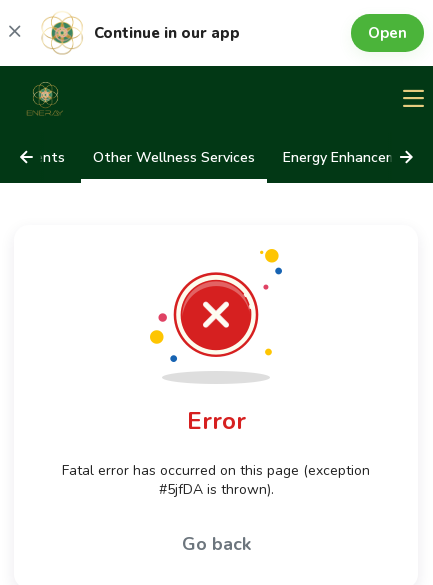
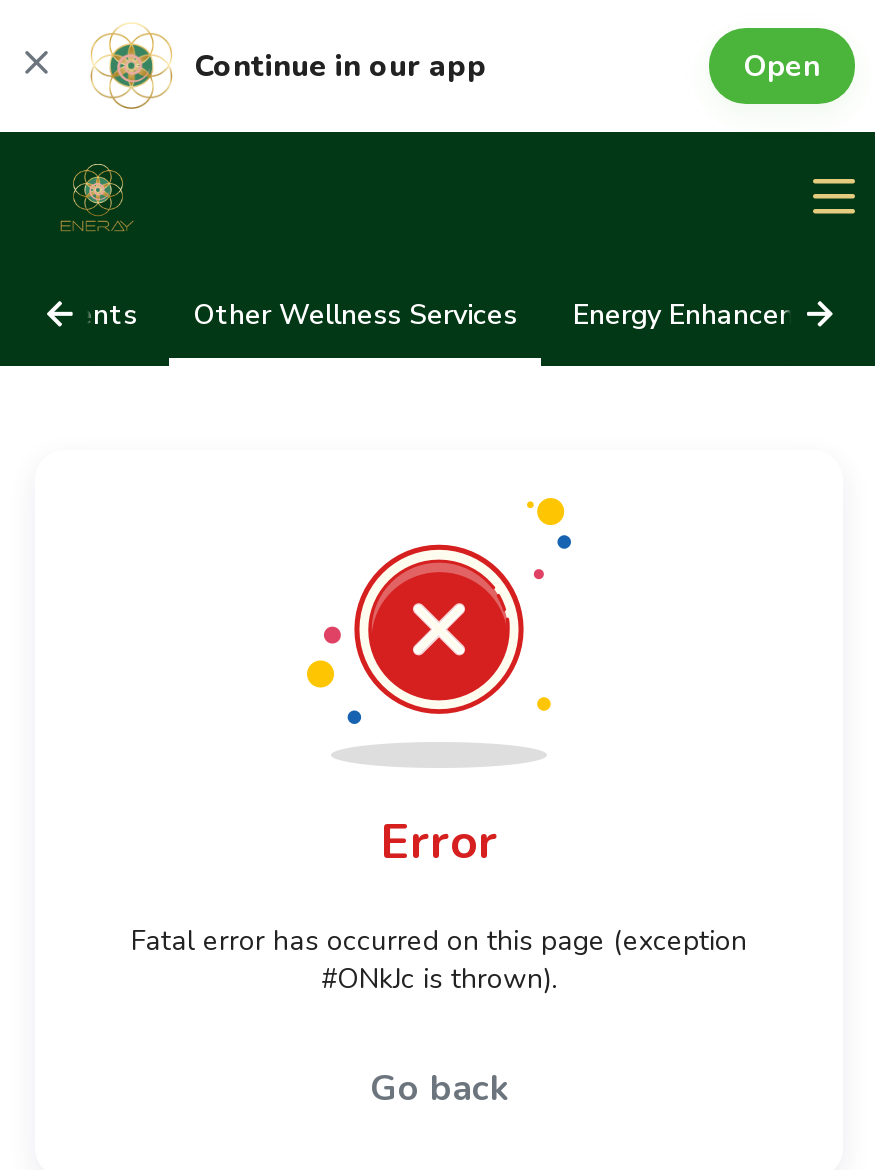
[158,480,273,499] #5jfDA is thrown). -> [321,960,557,998] #ONkJc is thrown).

